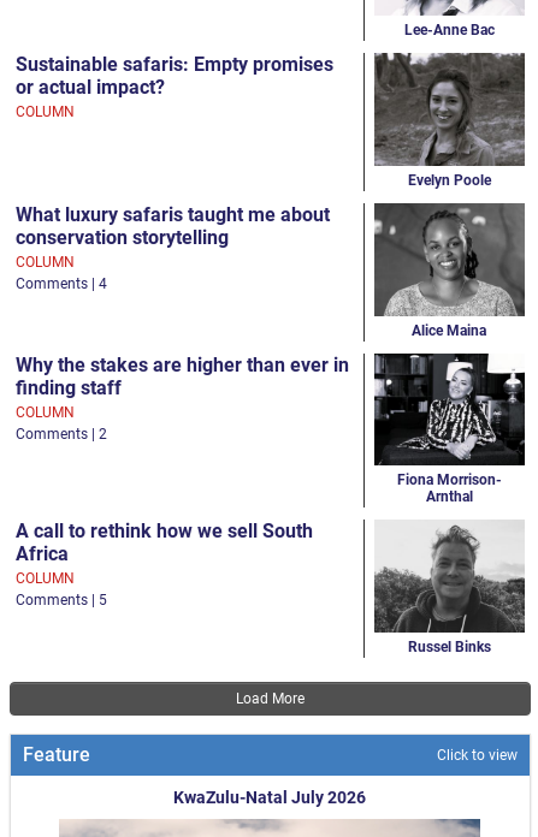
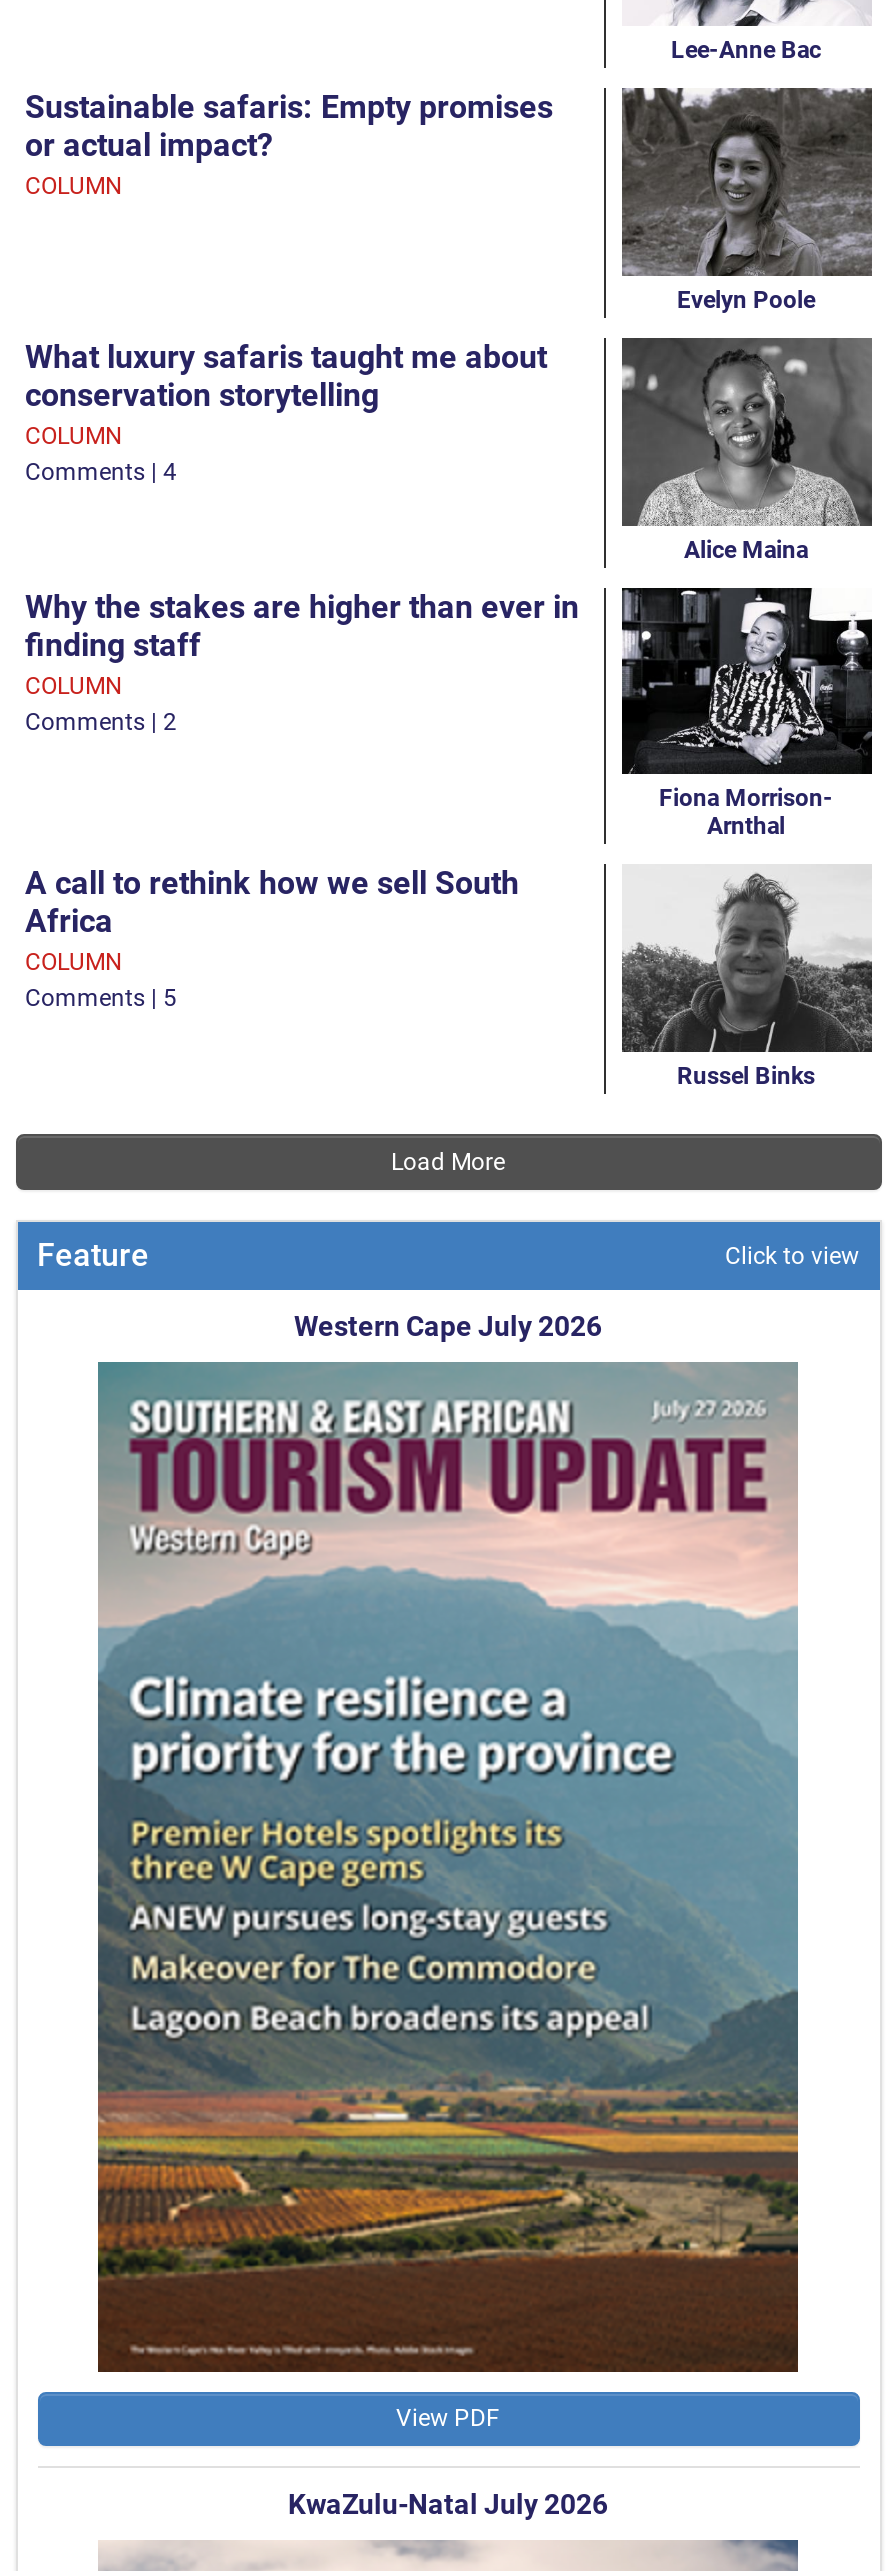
none -> [96,1360,800,2432] [image] | View PDF
none -> [294,1309,602,1341] Western Cape July 2026

